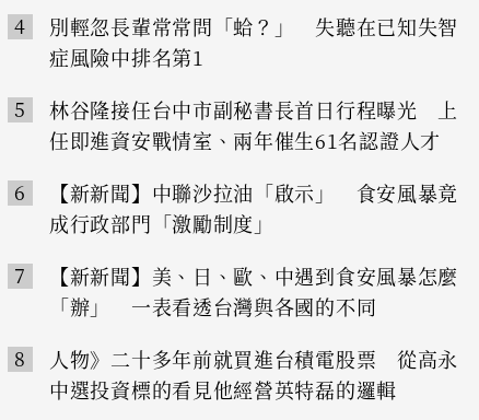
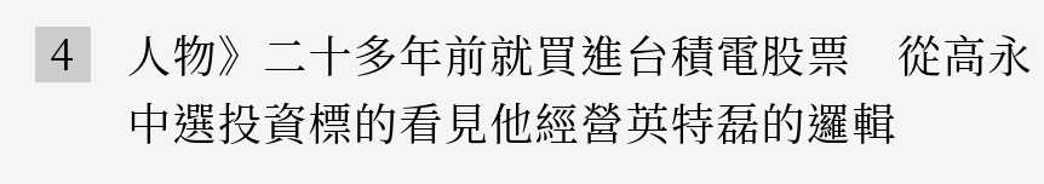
[14,13,458,372] 別輕忽長輩常常問「蛤？」 失聽在已知失智 | 症風險中排名第1 | 5 | 林谷隆接任台中市副秘書長首日行程曝光 上 | 任即進資安戰情室、兩年催生61名認證人才 | 6 | 【新新聞】中聯沙拉油「啟示」 食安風暴竟 | 成行政部門「激勵制度」 | 7 | 【新新聞】美、日、歐、中遇到食安風暴怎麼 | 「辦」 一表看透台灣與各國的不同 | 8 -> none

